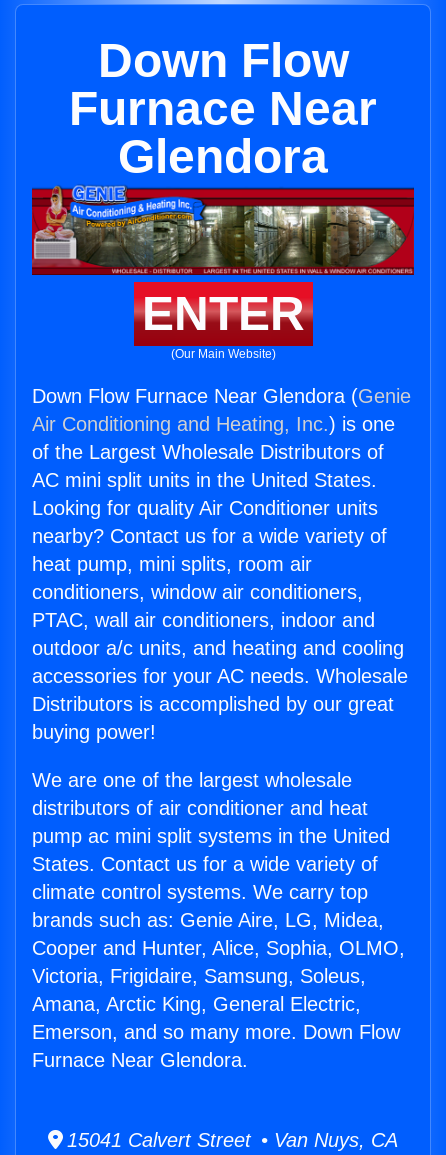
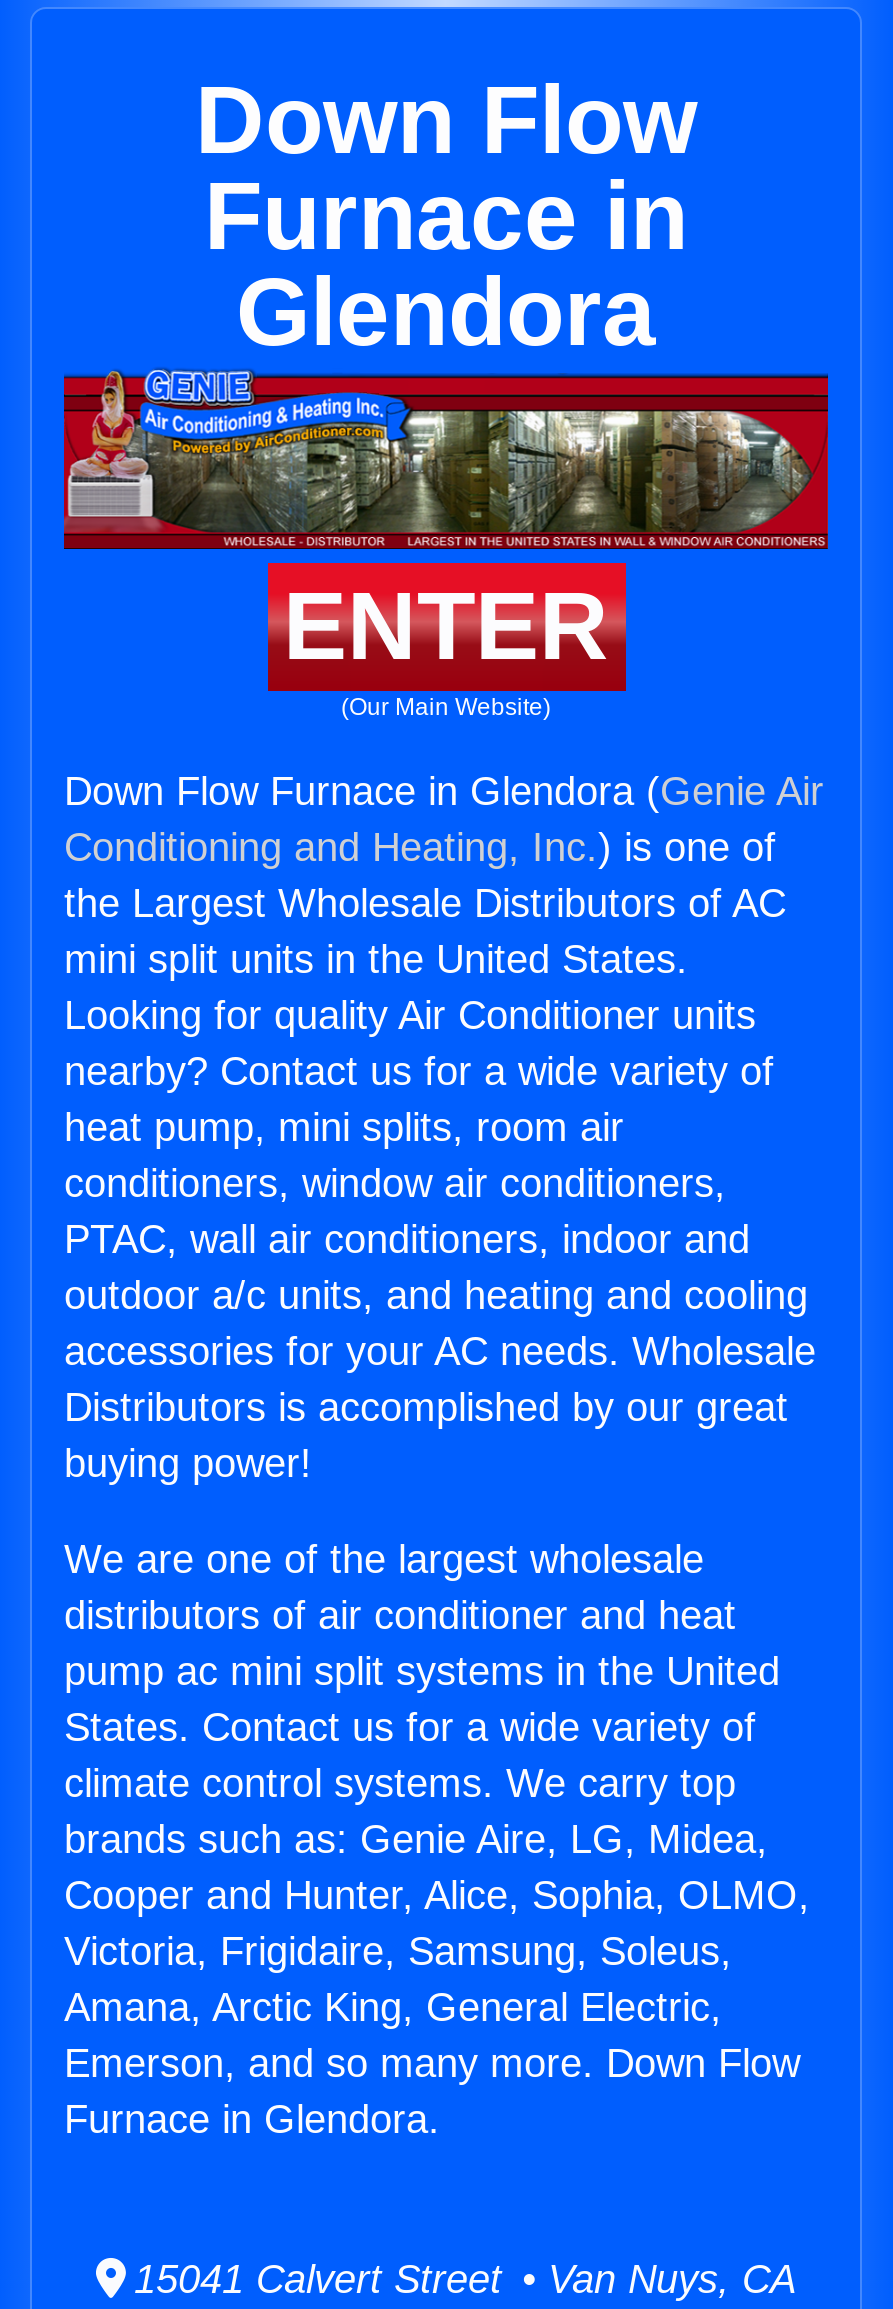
[69,82,377,135] Furnace Near -> [204,163,688,269] Furnace in
[32,385,411,491] Down Flow Furnace Near Glendora (Genie | Air Conditioning and Heating, Inc.) is one | of the Largest Wholesale Distributors of | AC mini split units in the United States. -> [64,769,824,981] Down Flow Furnace in Glendora (Genie Air | Conditioning and Heating, Inc.) is one of | the Largest Wholesale Distributors of AC | mini split units in the United States.
[32,1049,248,1071] Furnace Near Glendora. -> [64,2097,440,2141] Furnace in Glendora.

